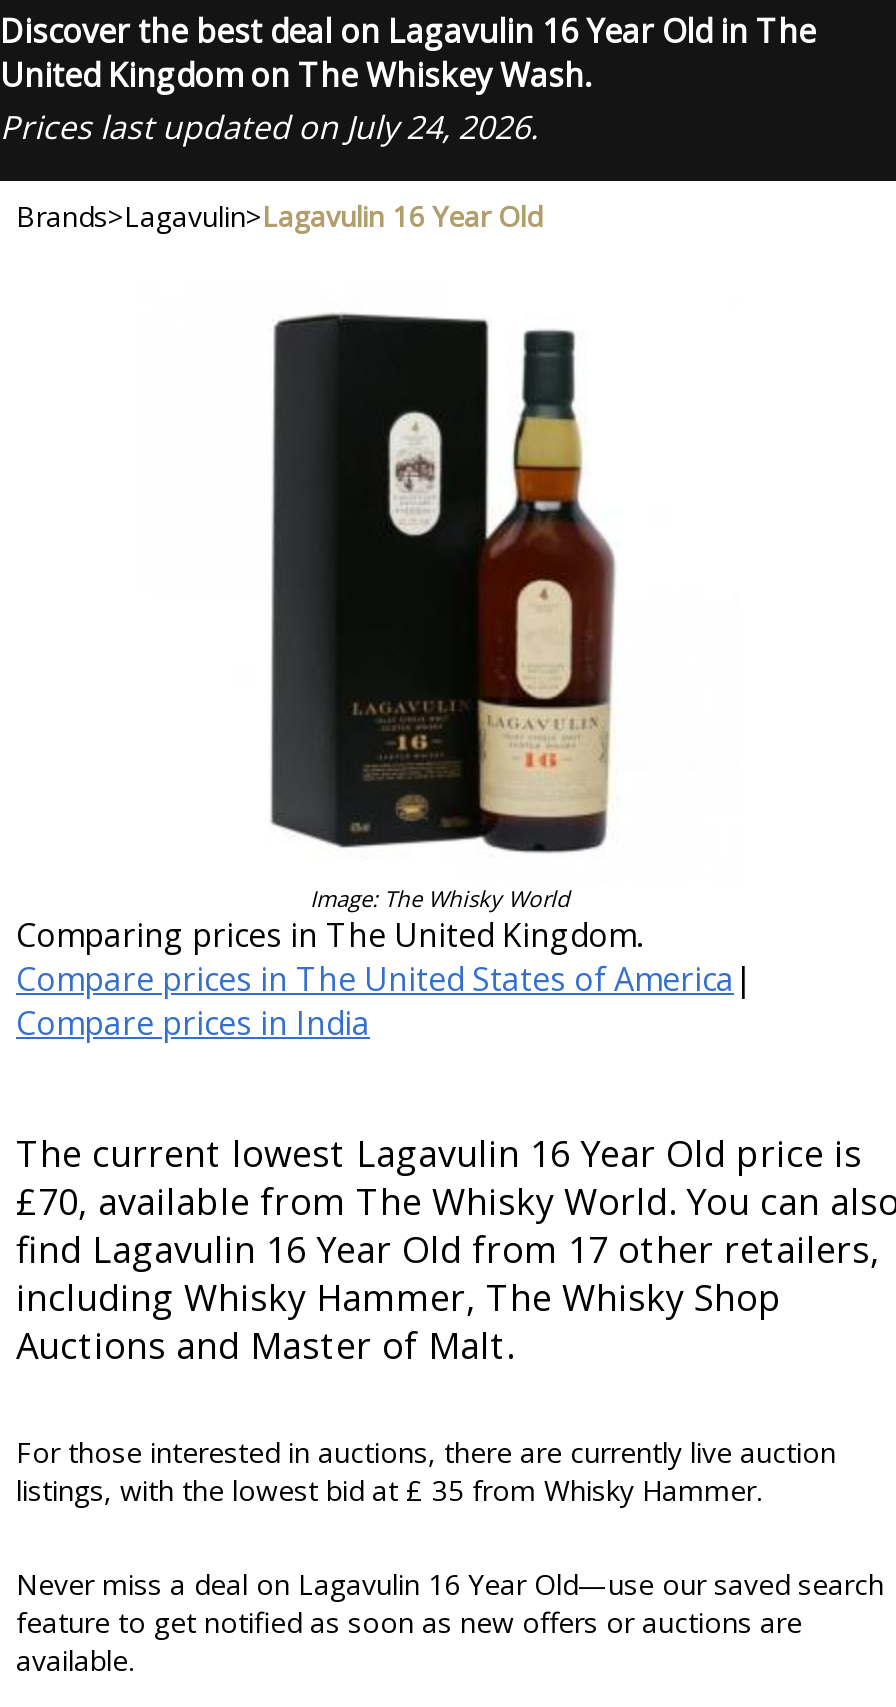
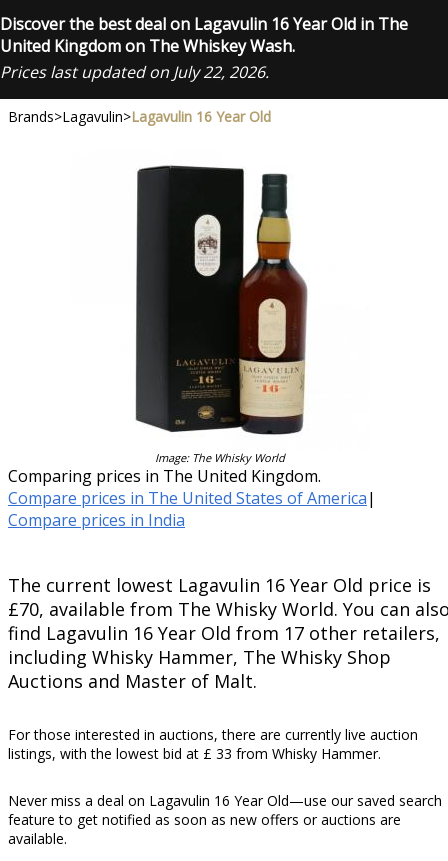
[0,105,538,149] Prices last updated on July 24, 2026. -> [0,61,269,83] Prices last updated on July 22, 2026.
[16,1471,762,1509] listings, with the lowest bid at £ 35 from Whisky Hammer. -> [8,744,381,763] listings, with the lowest bid at £ 33 from Whisky Hammer.

